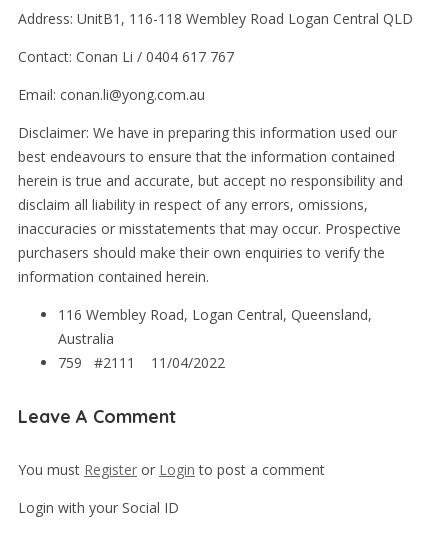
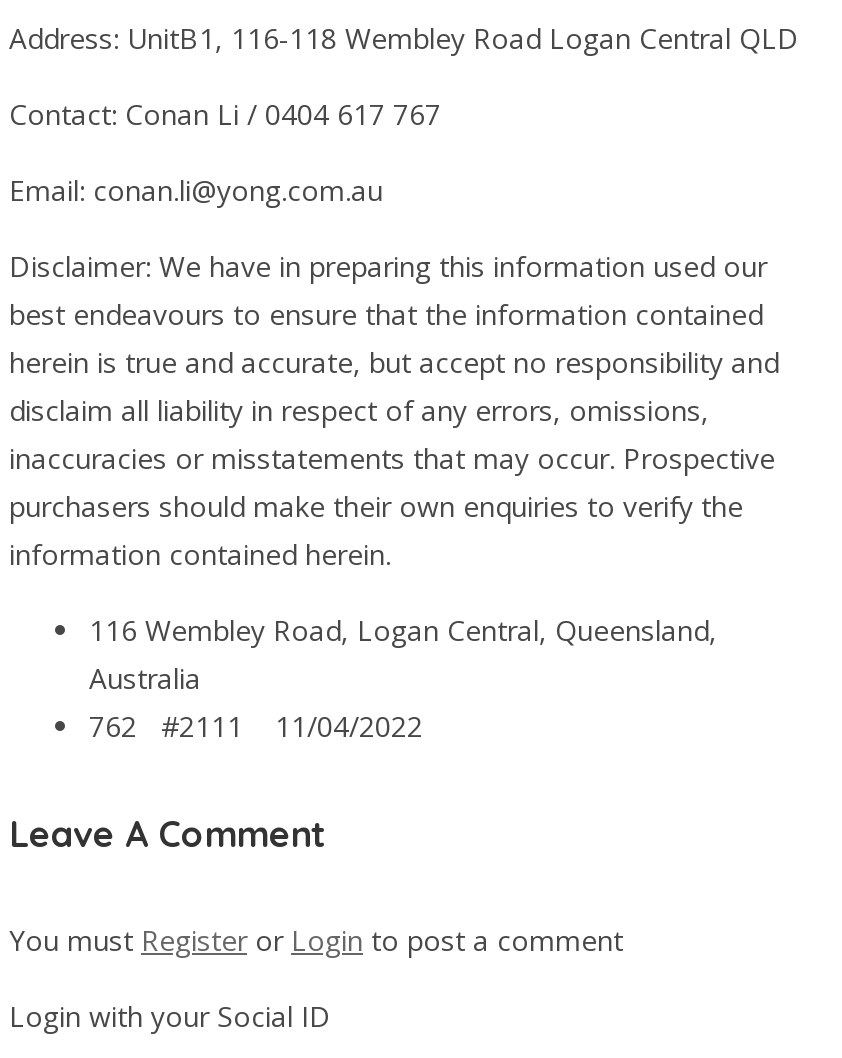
[58,353,225,372] 759 #2111 11/04/2022 -> [89,707,423,745] 762 #2111 11/04/2022

